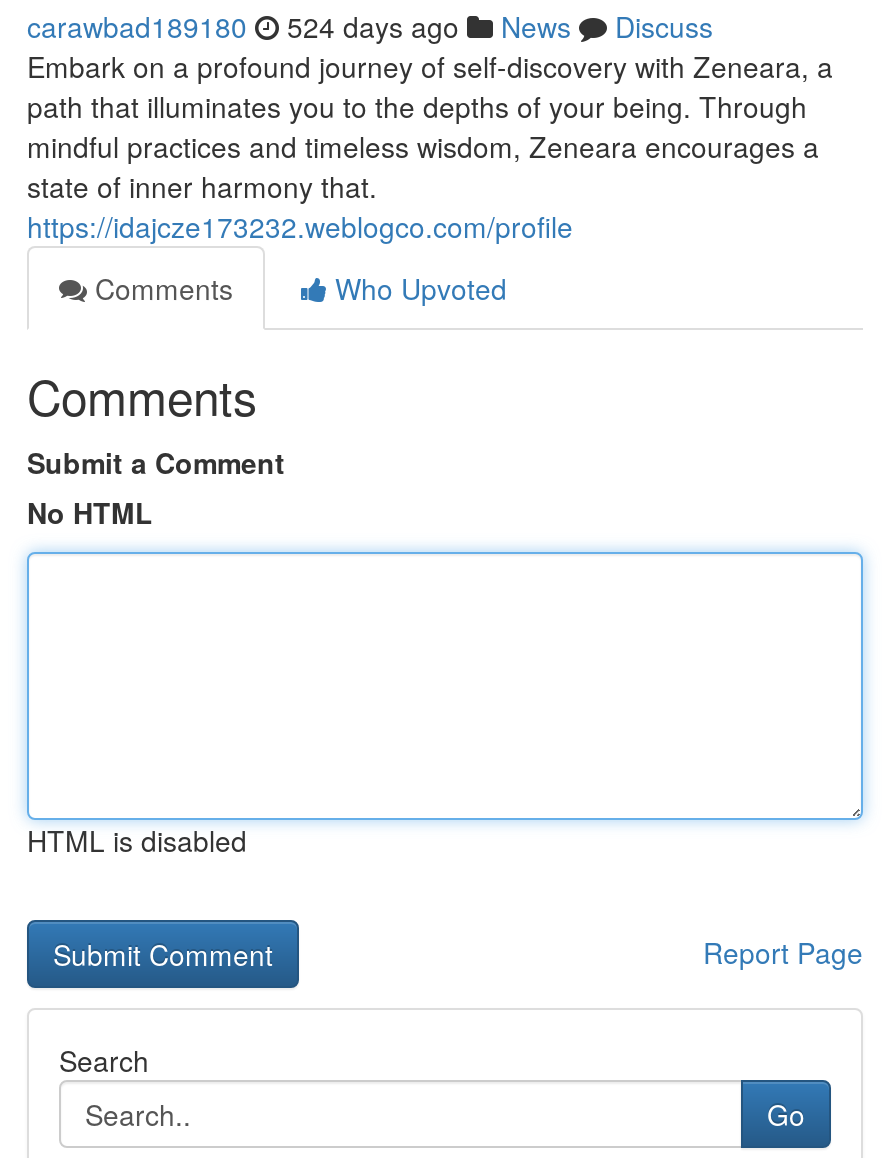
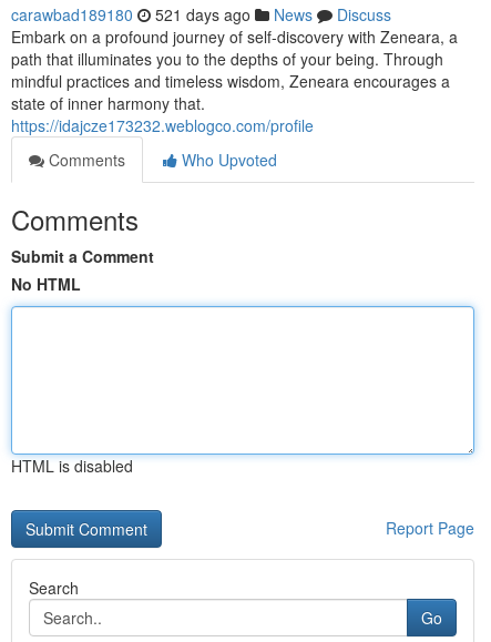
[27,6,713,46] carawbad189180 524 days ago News Discuss -> [11,3,391,26] carawbad189180 521 days ago News Discuss

